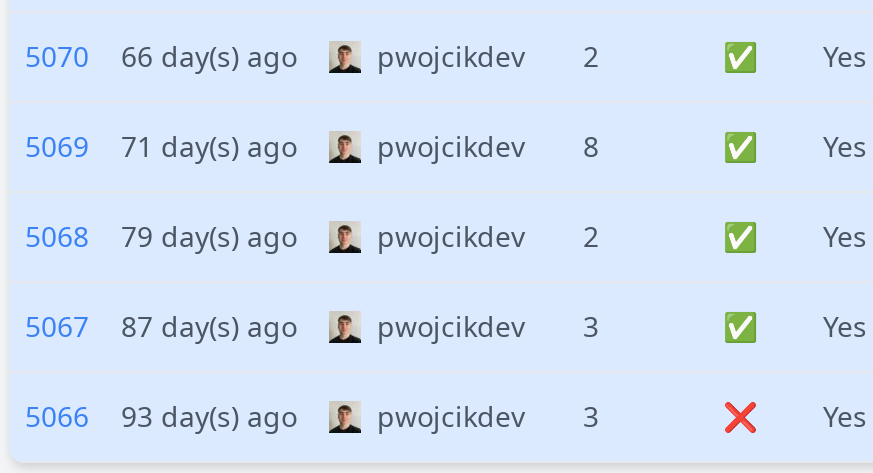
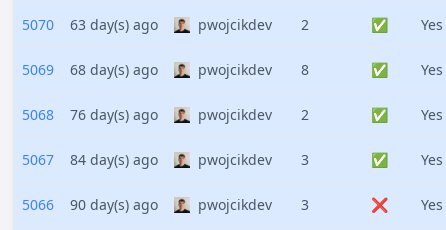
[25,37,297,75] 5070 66 day(s) ago -> [22,15,158,34] 5070 63 day(s) ago
[25,127,297,165] 5069 71 day(s) ago -> [22,60,158,79] 5069 68 day(s) ago
[25,217,297,255] 5068 79 day(s) ago -> [22,105,158,124] 5068 76 day(s) ago
[25,307,297,345] 5067 87 day(s) ago -> [22,150,158,169] 5067 84 day(s) ago
[25,397,297,435] 5066 93 day(s) ago -> [22,195,158,214] 5066 90 day(s) ago

